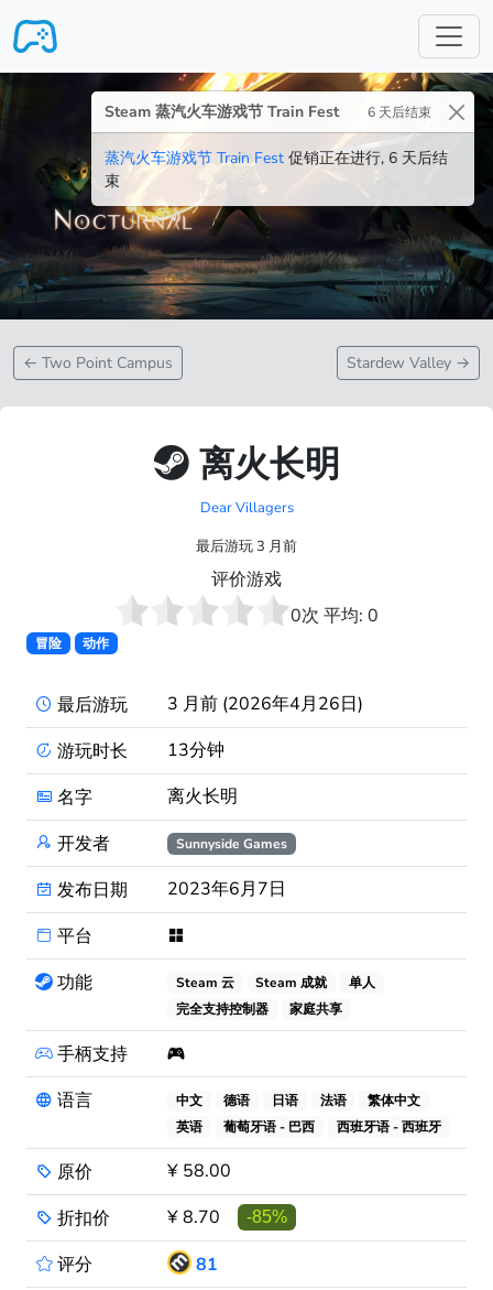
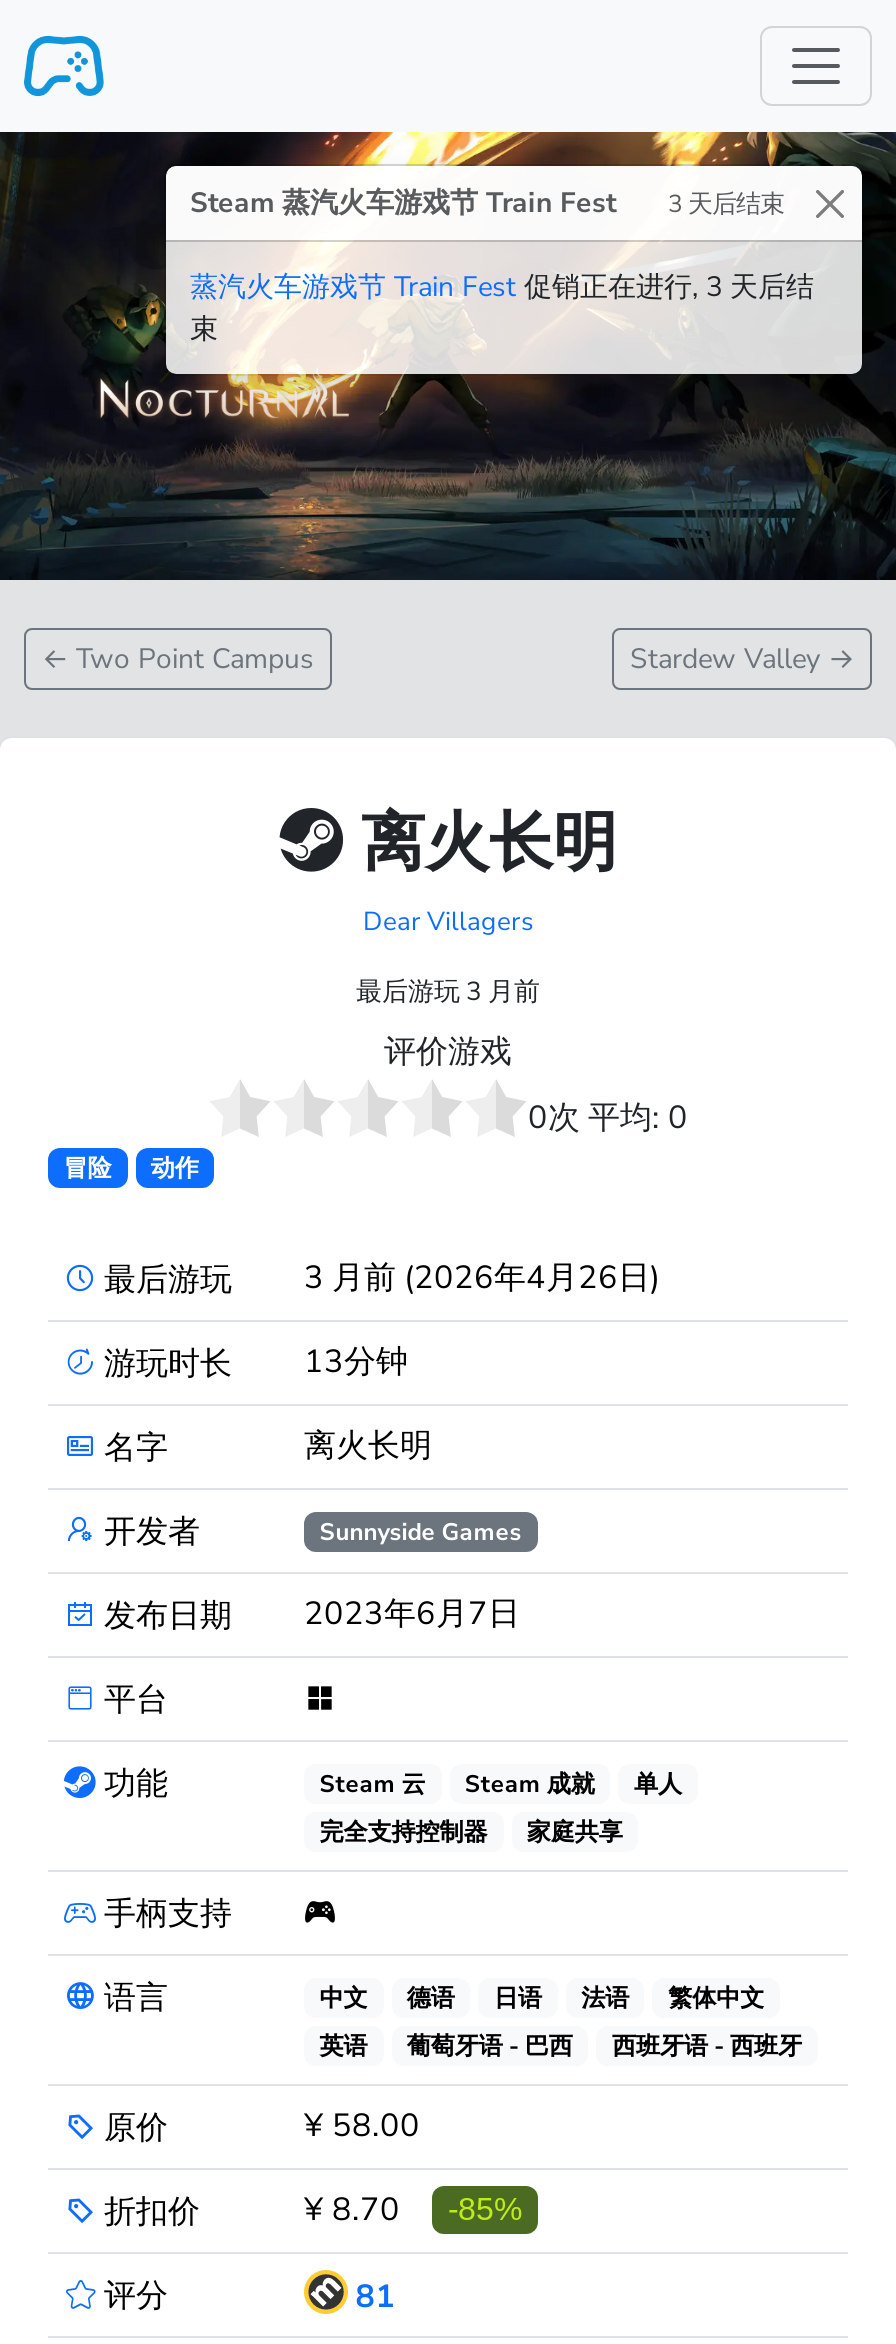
[105,101,431,122] Steam 蒸汽火车游戏节 Train Fest 6 天后结束 -> [190,184,784,222] Steam 蒸汽火车游戏节 Train Fest 3 天后结束
[105,148,448,169] 蒸汽火车游戏节 Train Fest促销正在进行, 6 天后结 -> [190,268,814,306] 蒸汽火车游戏节 Train Fest促销正在进行, 3 天后结

